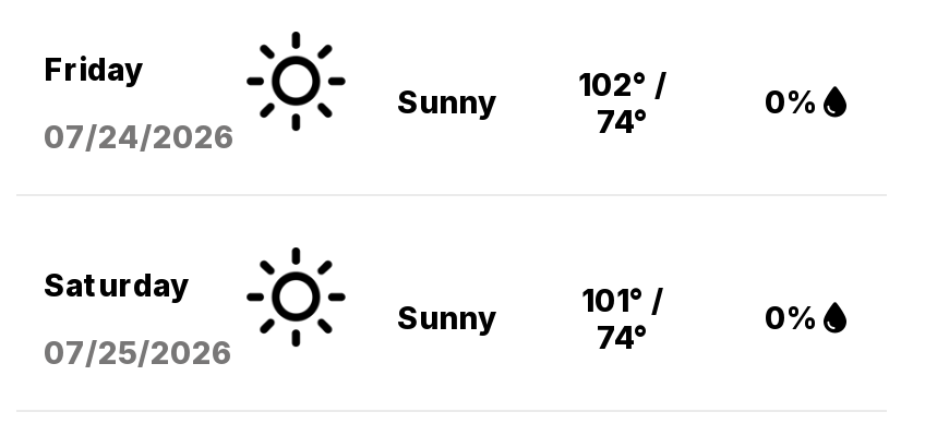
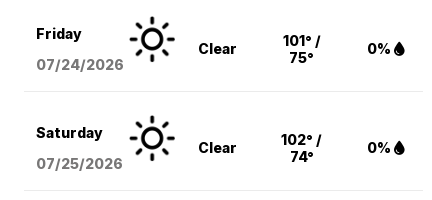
[397,65,668,139] Sunny | 102° / | 74° -> [198,32,321,66] Clear | 101° / | 75°
[397,281,664,336] Sunny | 101° / -> [198,131,322,156] Clear | 102° /

